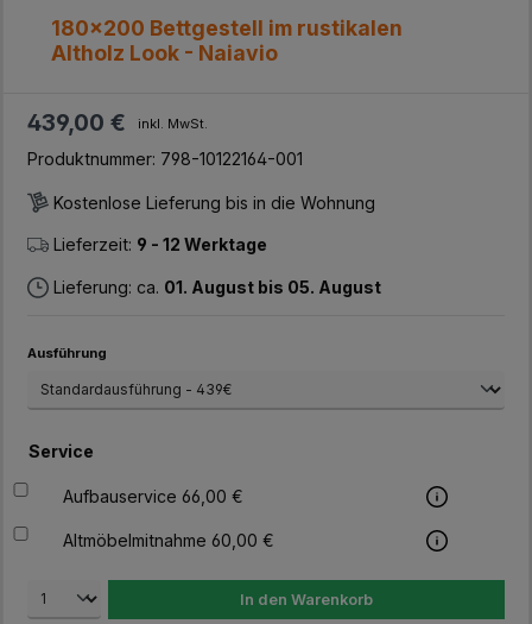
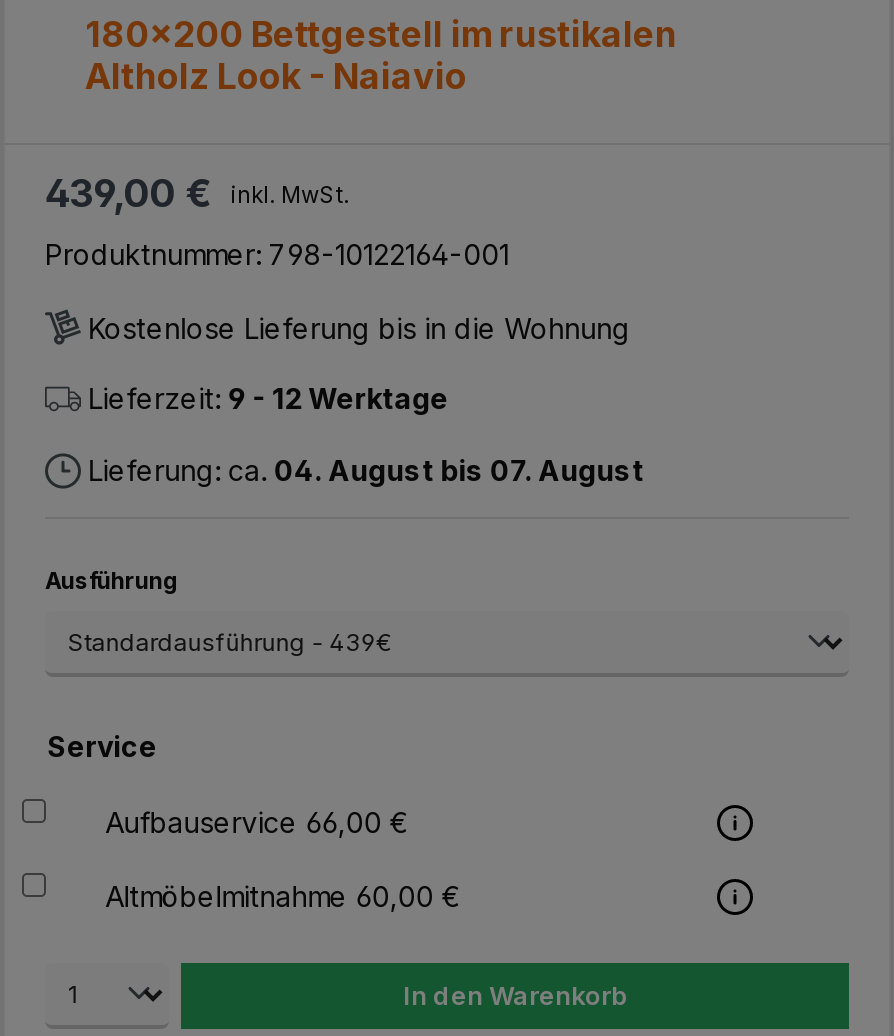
[48,277,381,297] Lieferung: ca. 01. August bis 05. August -> [80,453,644,487] Lieferung: ca. 04. August bis 07. August

